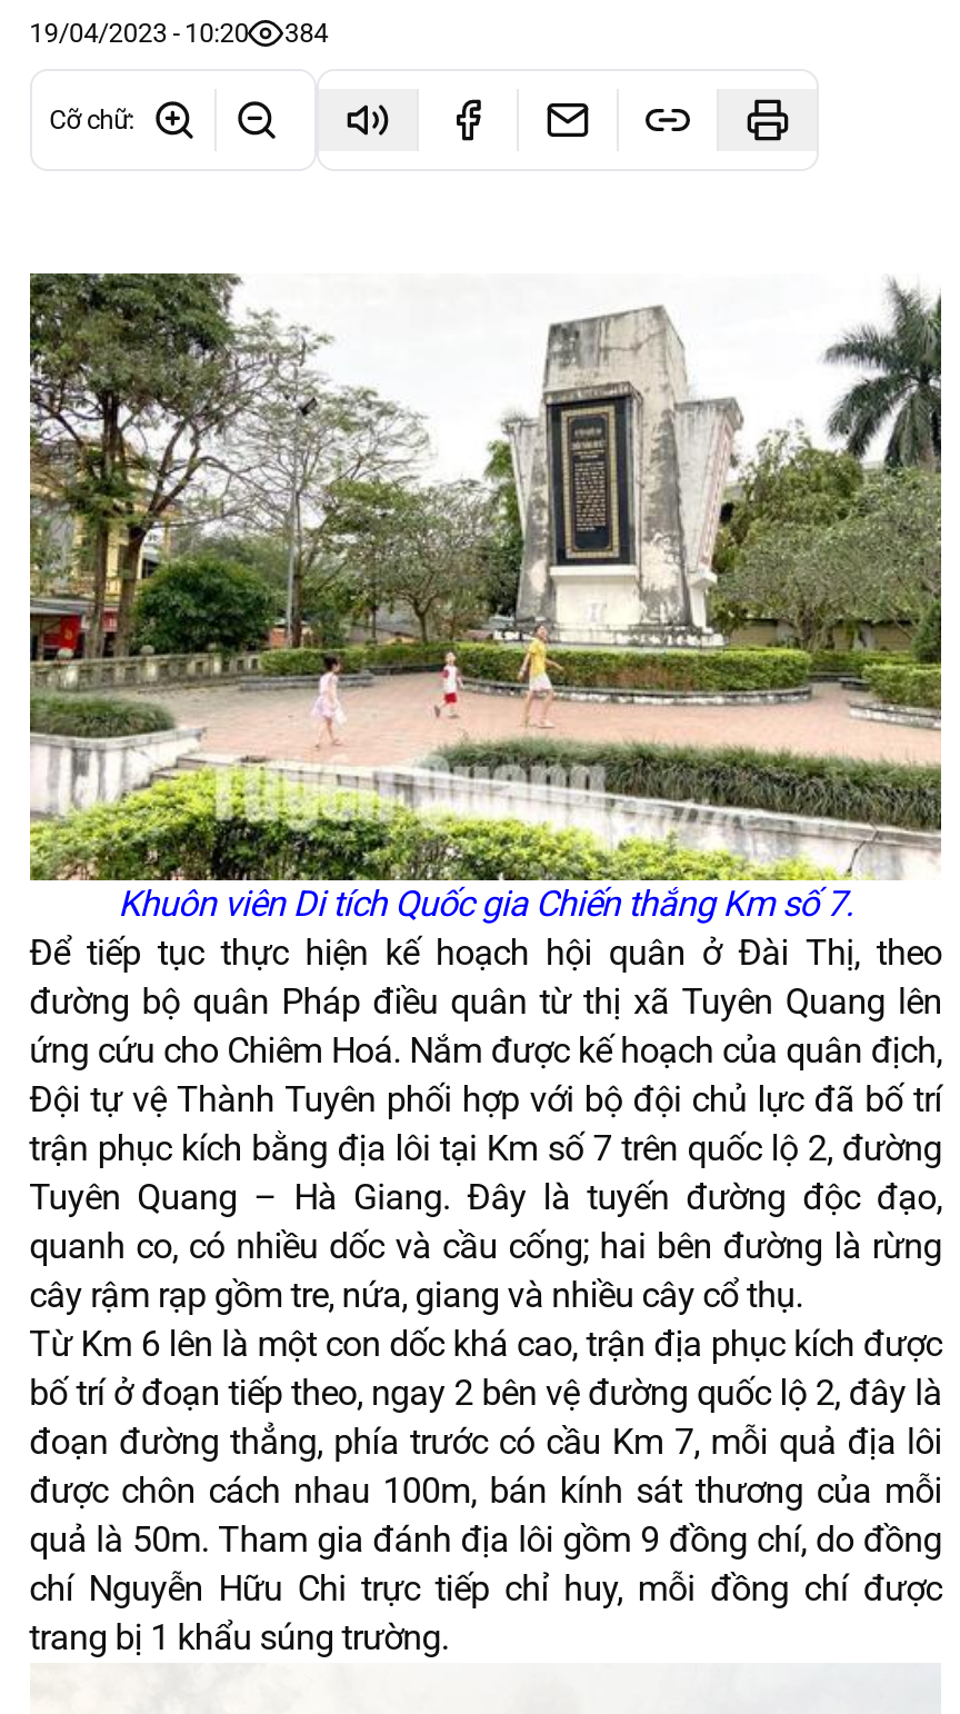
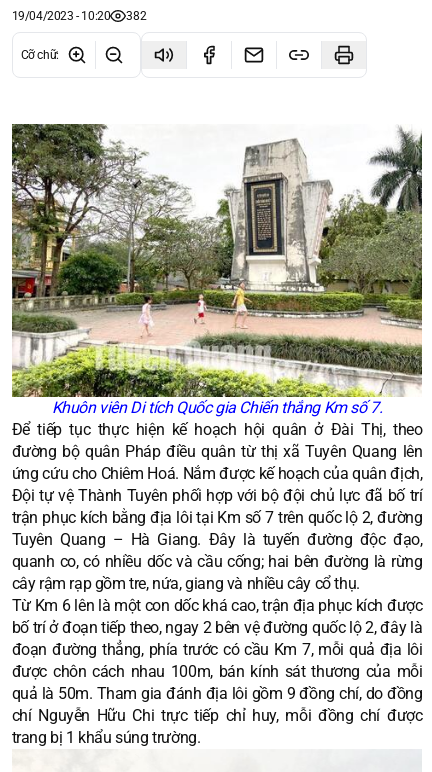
[29,17,328,48] 19/04/2023 - 10:20 384 -> [12,8,146,22] 19/04/2023 - 10:20 382

